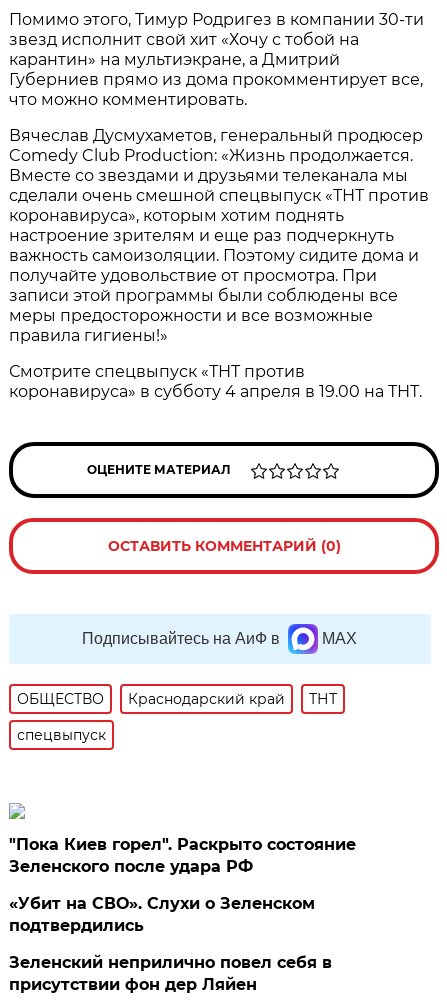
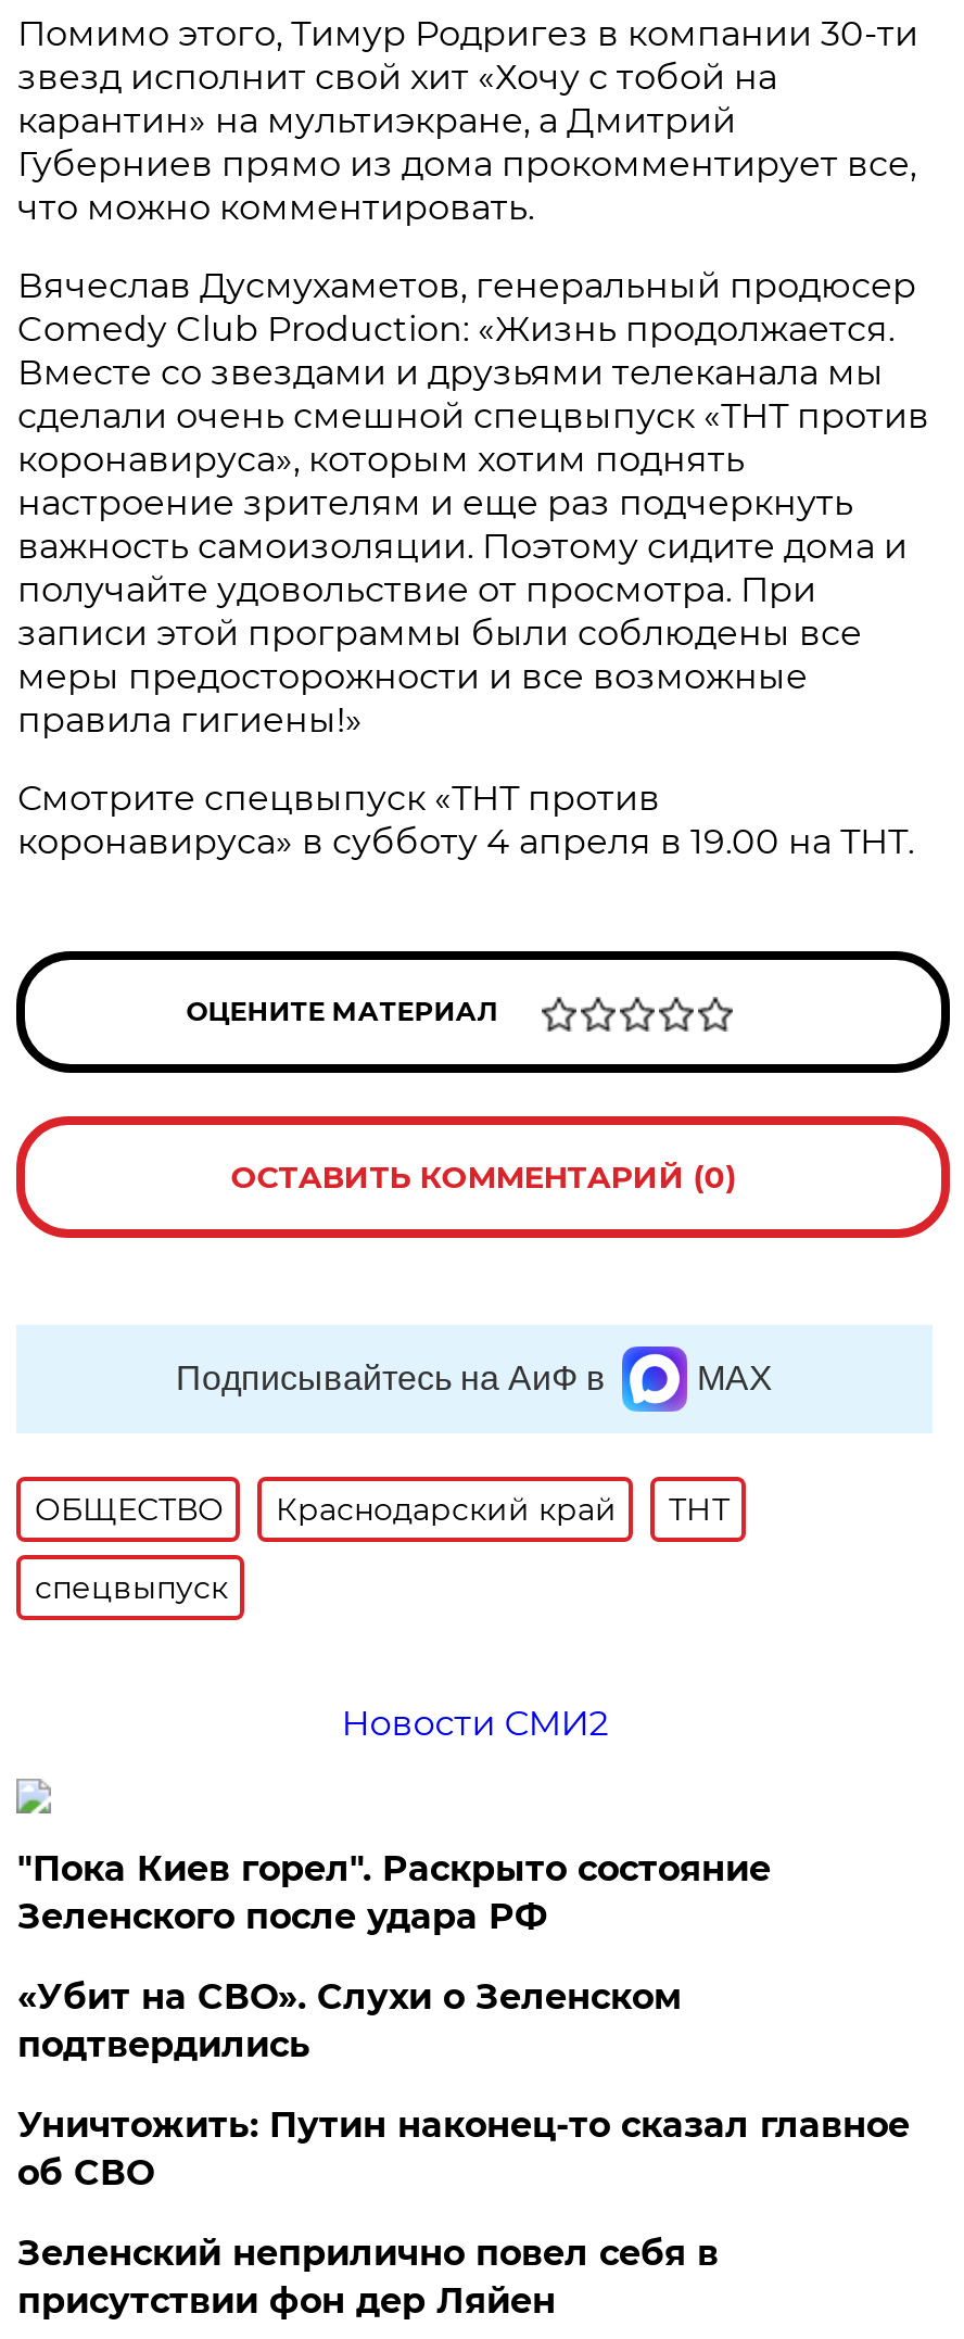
none -> [341,1703,608,1744] Новости СМИ2
none -> [17,2105,910,2194] Уничтожить: Путин наконец-то сказал главное | об СВО

